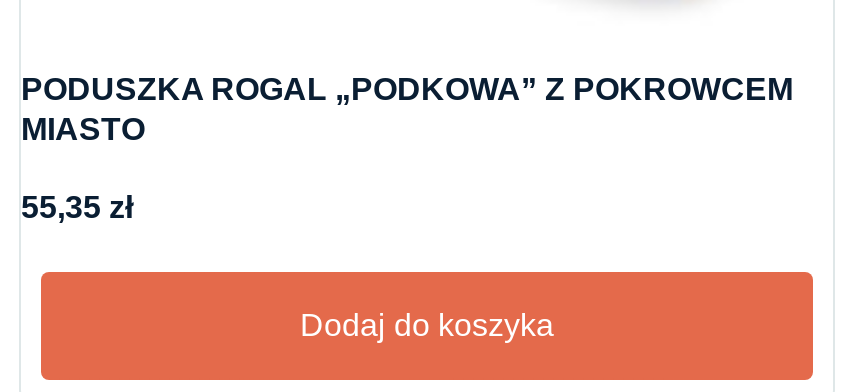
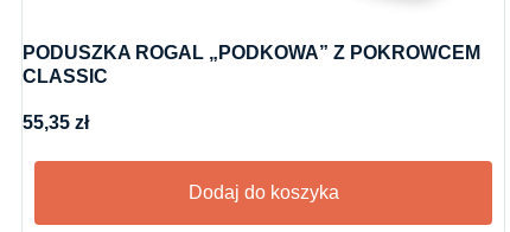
[21,113,145,147] MIASTO -> [23,67,108,87] CLASSIC

